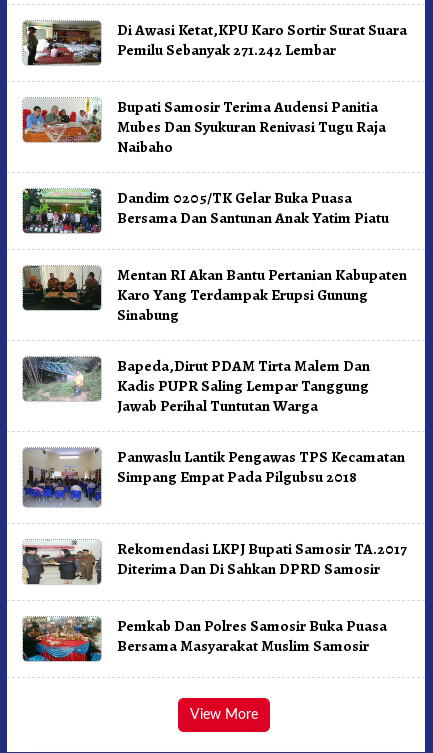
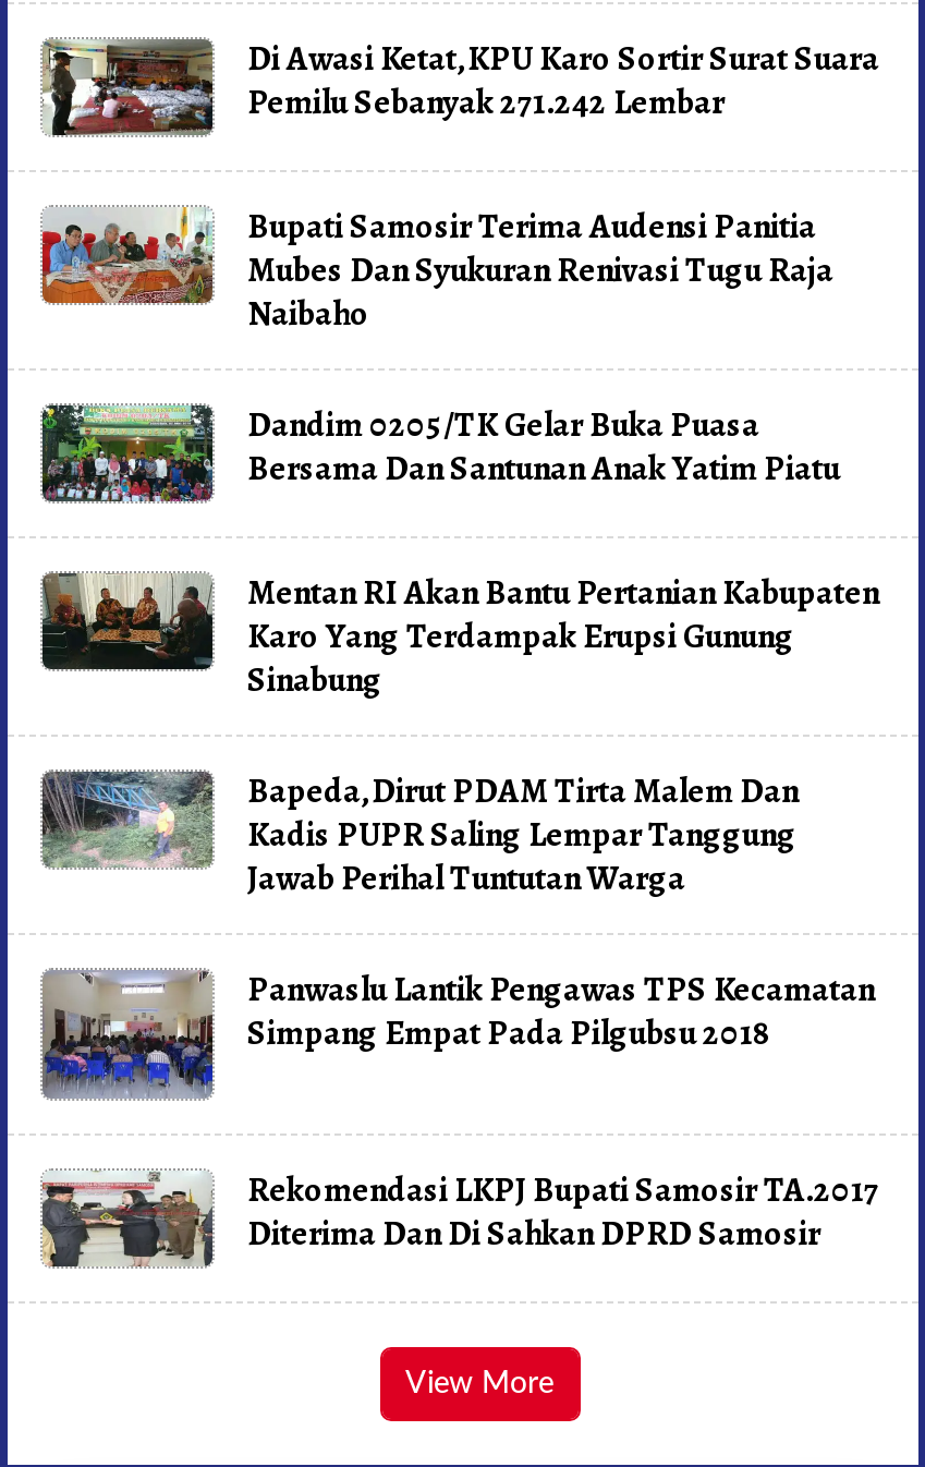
[22,615,387,662] [image] | Pemkab Dan Polres Samosir Buka Puasa | Bersama Masyarakat Muslim Samosir -> none

